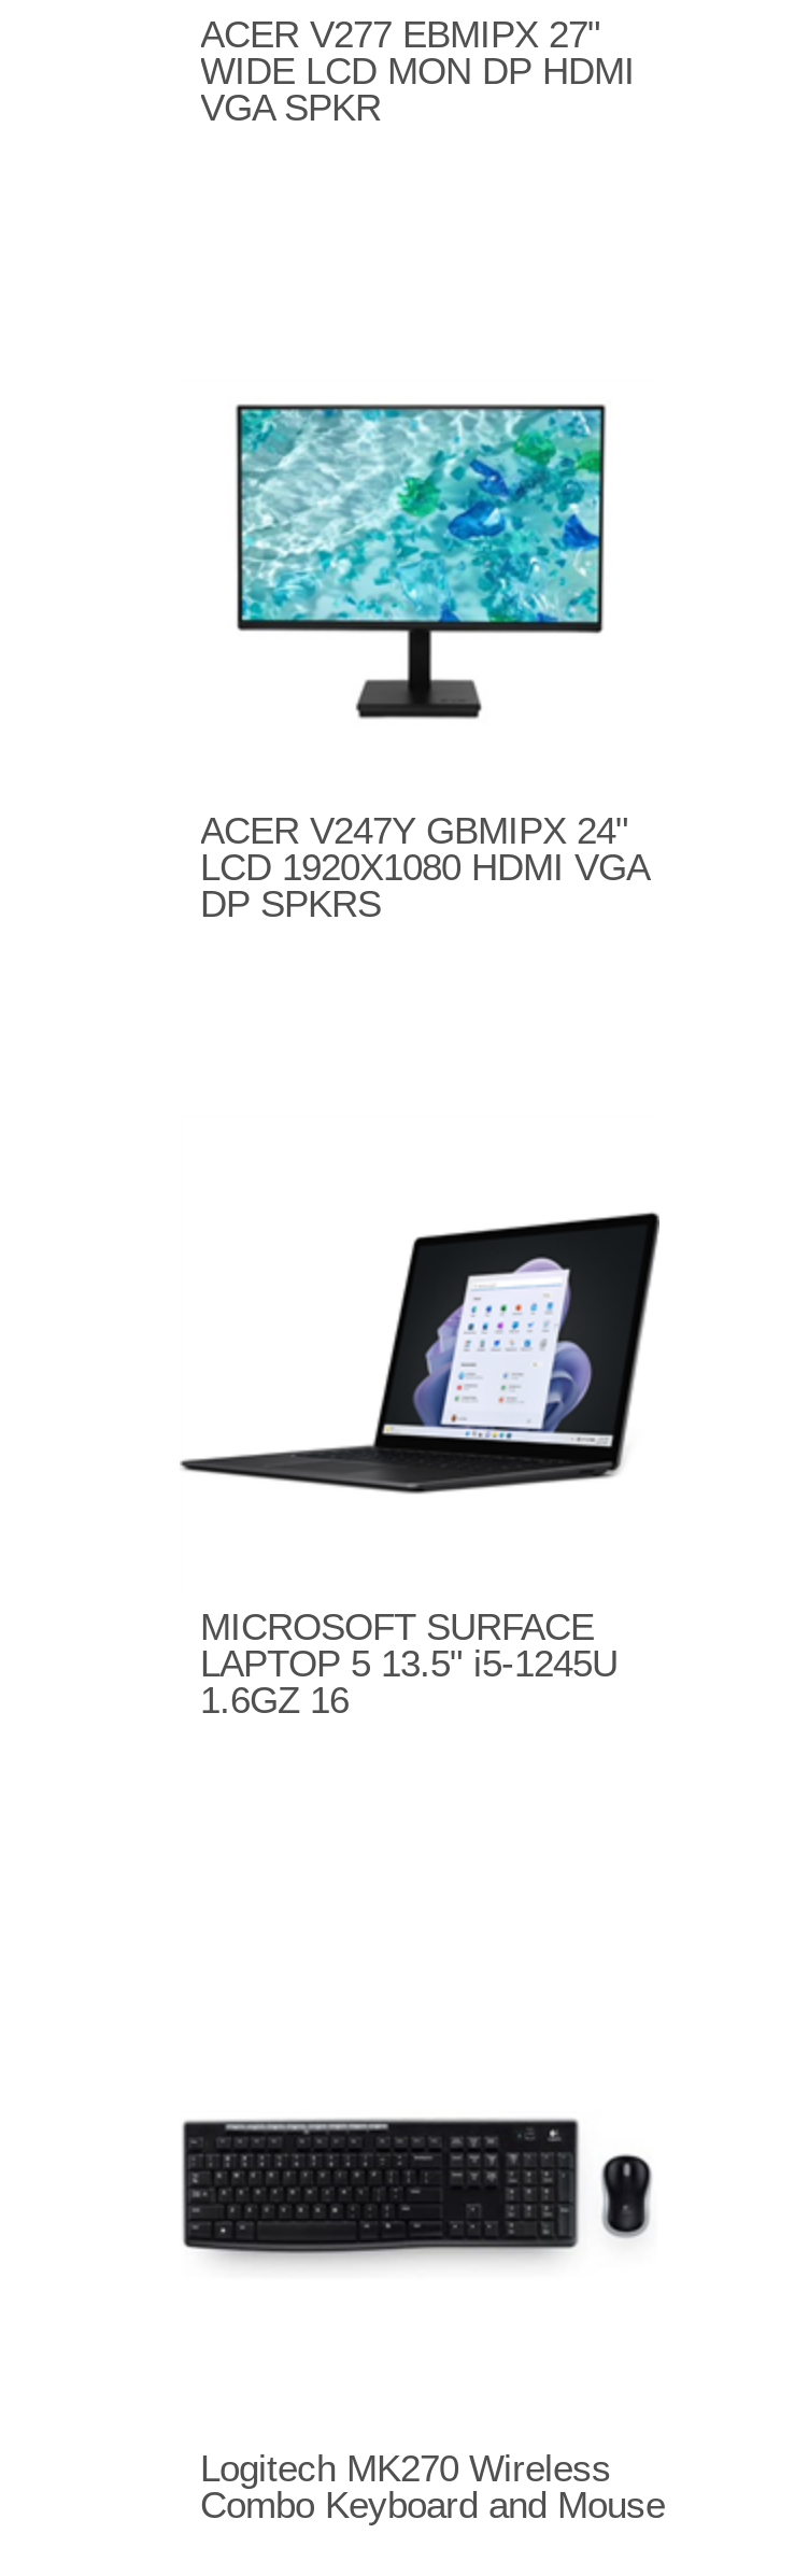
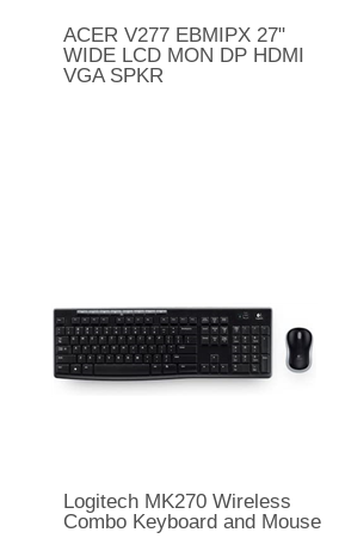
[233,402,608,721] [image] -> none
[200,810,648,926] ACER V247Y GBMIPX 24" | LCD 1920X1080 HDMI VGA | DP SPKRS -> none
[180,1212,662,1496] [image] -> none
[200,1606,618,1722] MICROSOFT SURFACE | LAPTOP 5 13.5" i5-1245U | 1.6GZ 16 -> none

